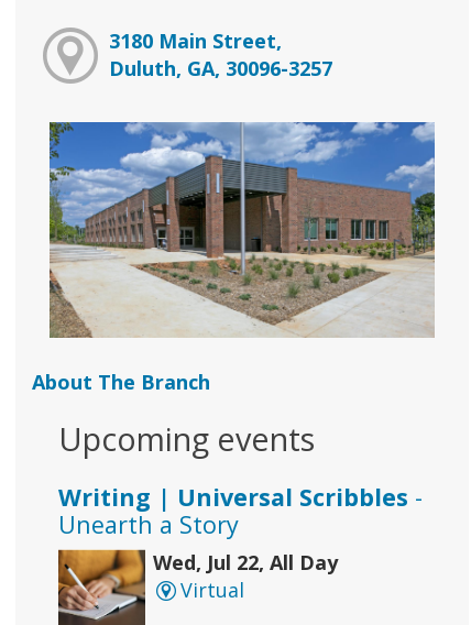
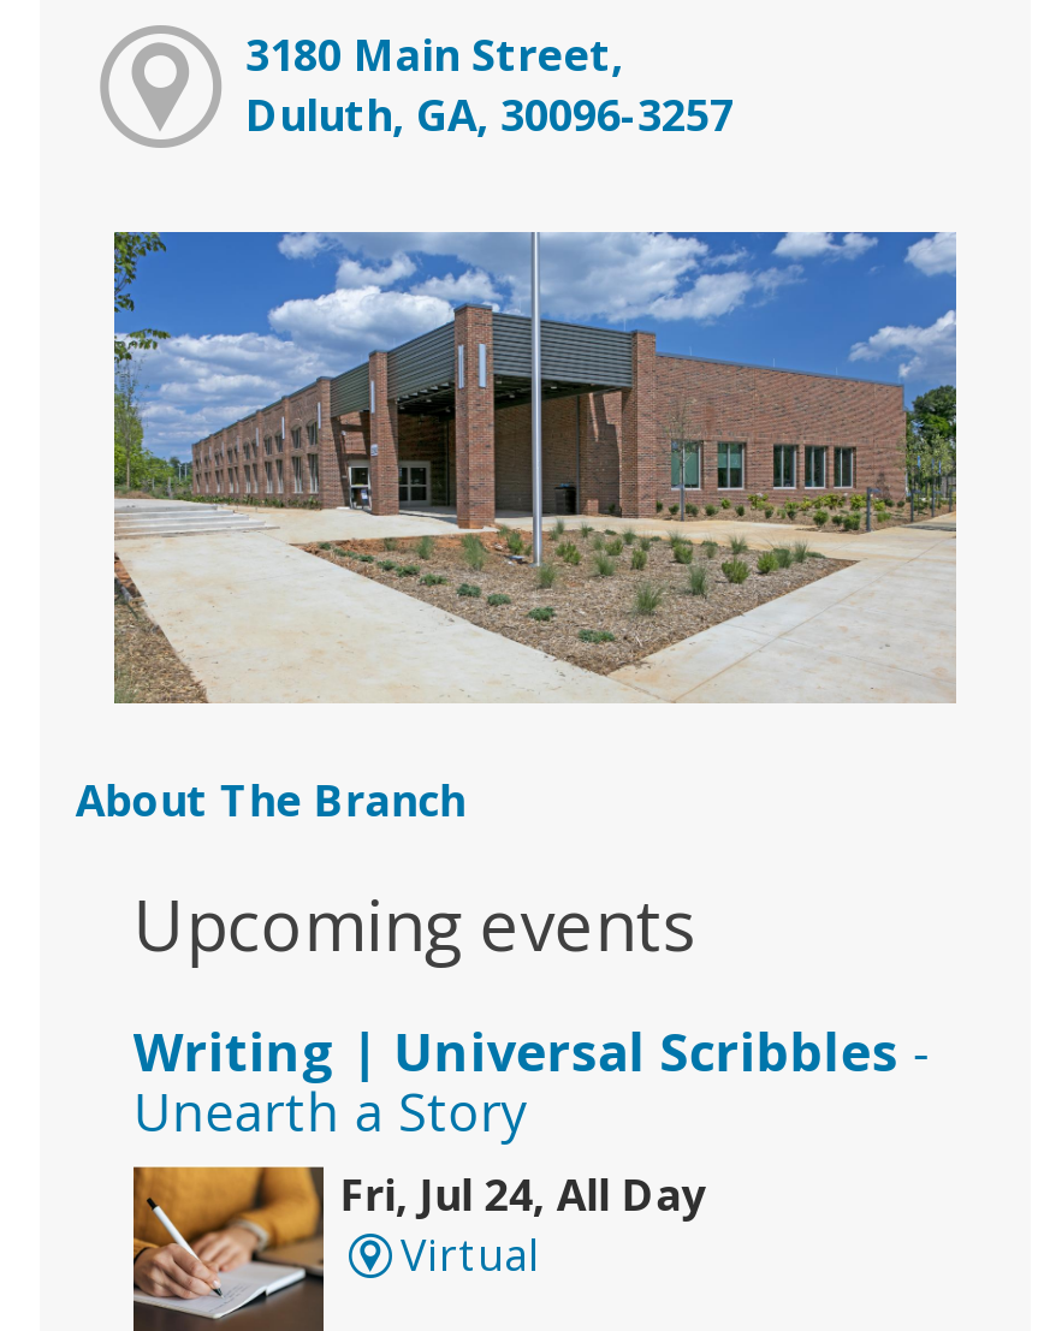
[153,549,338,575] Wed, Jul 22, All Day -> [340,1165,706,1223] Fri, Jul 24, All Day

